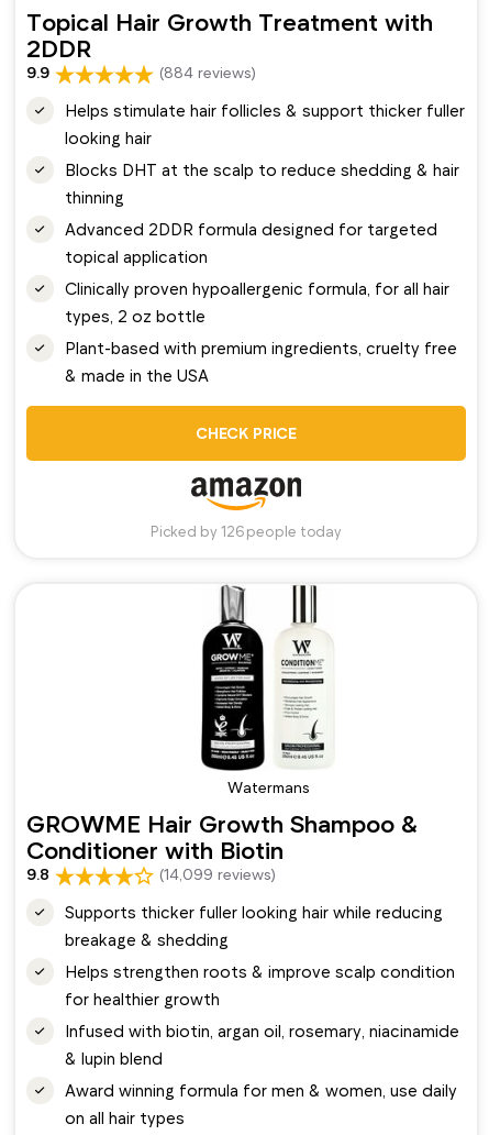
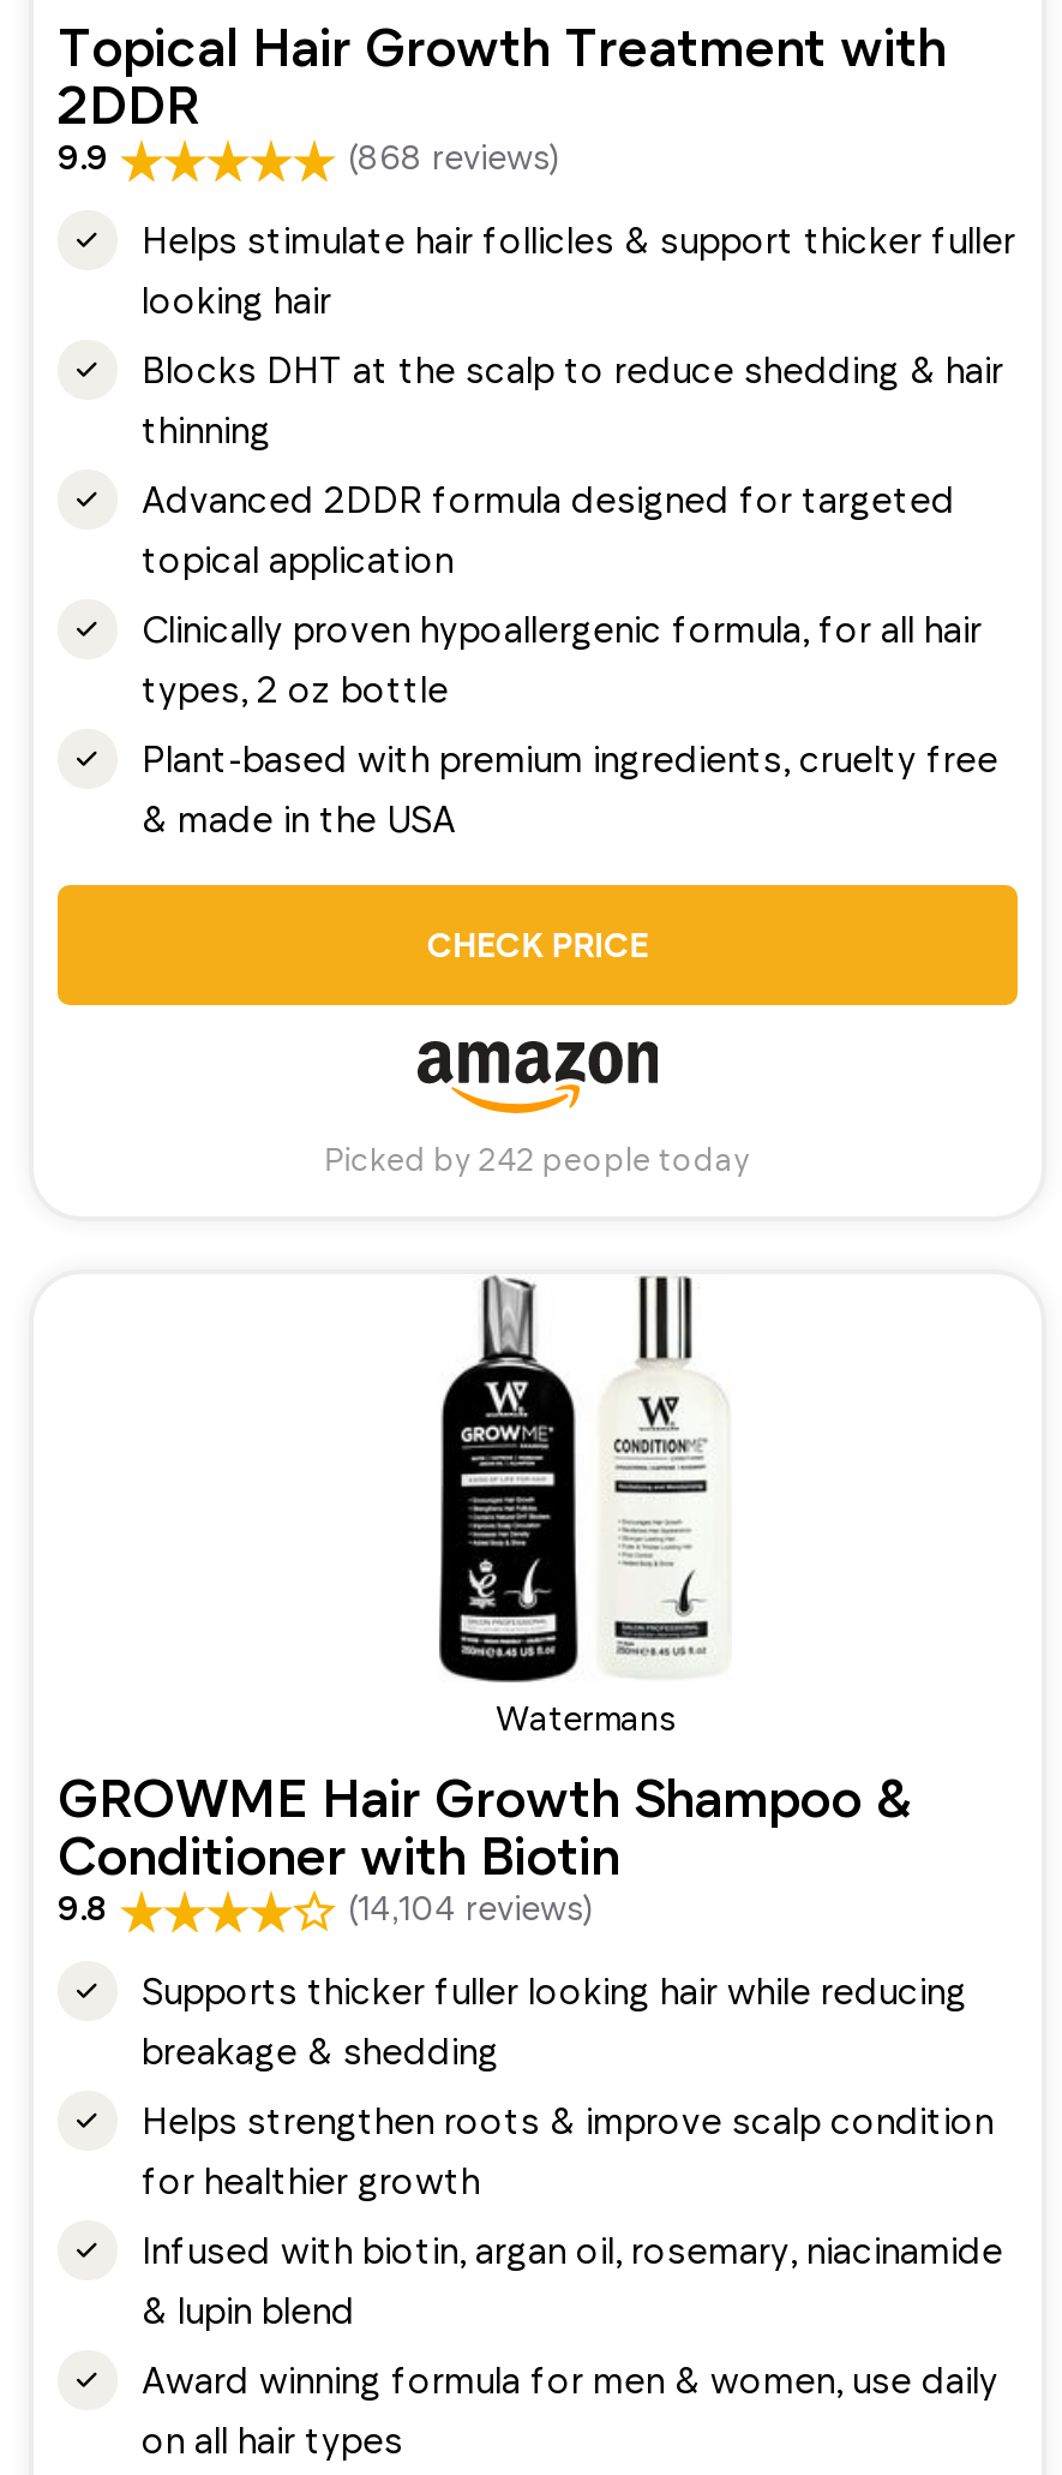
[159,63,256,81] (884 reviews) -> [348,136,559,177] (868 reviews)
[150,522,342,540] Picked by 126 people today -> [325,1140,750,1178] Picked by 242 people today
[159,864,276,883] (14,099 reviews) -> [348,1887,593,1927] (14,104 reviews)

